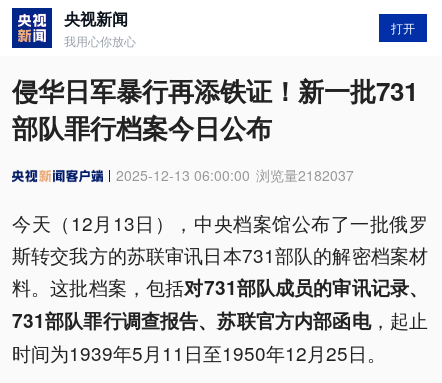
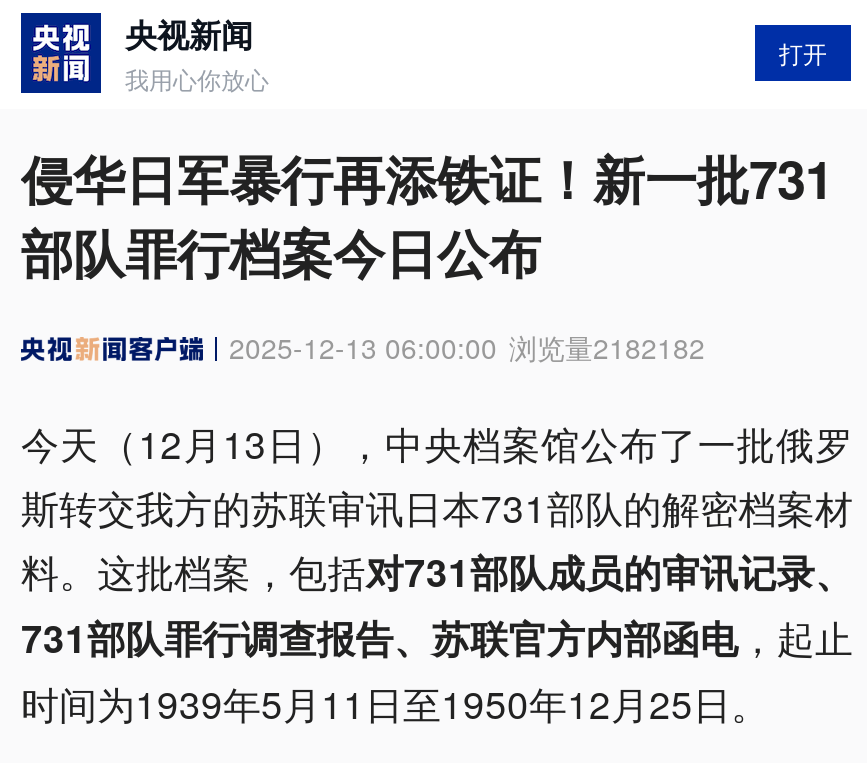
[116,165,354,185] 2025-12-13 06:00:00 浏览量2182037 -> [229,327,705,367] 2025-12-13 06:00:00 浏览量2182182

